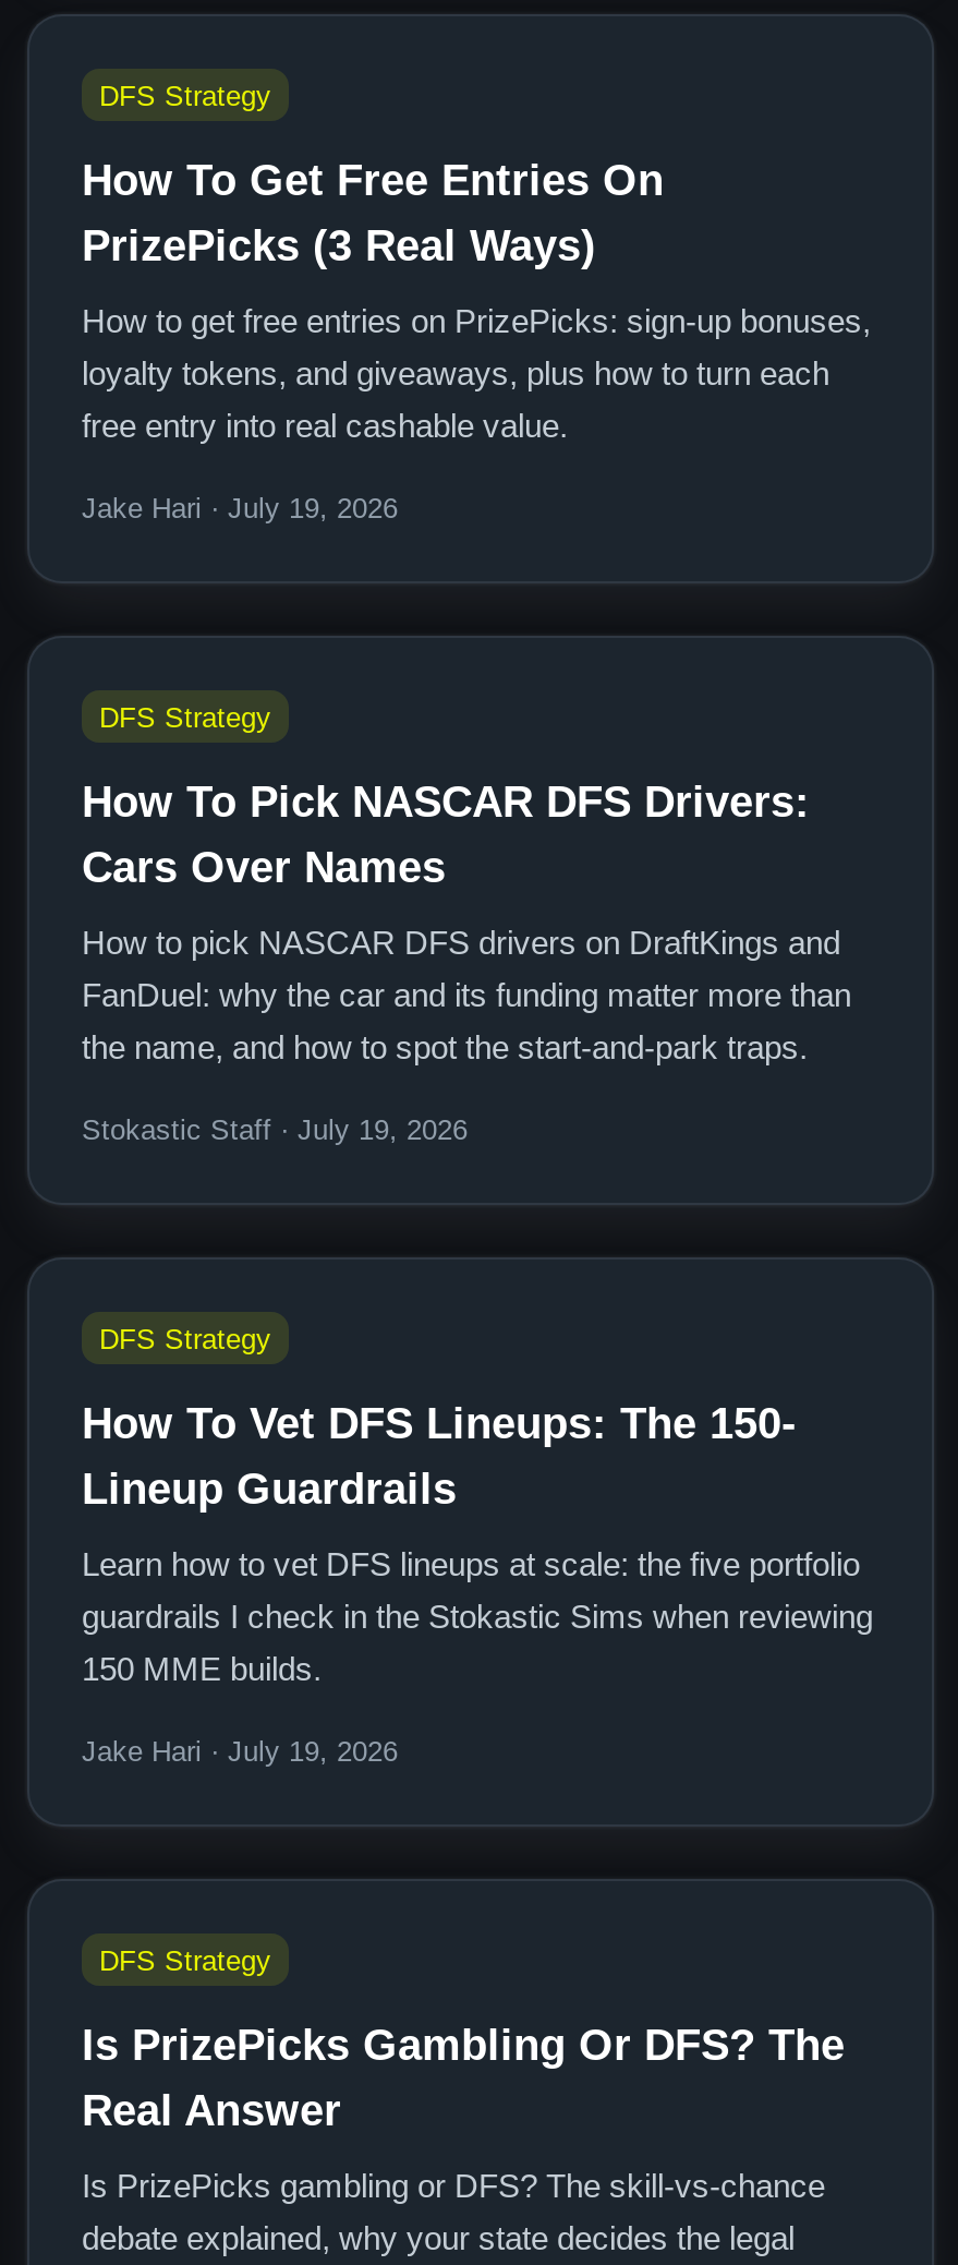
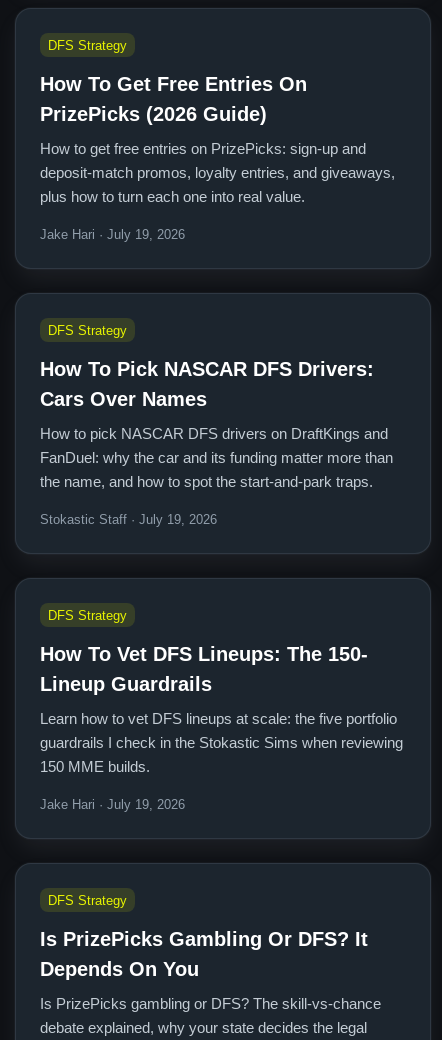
[82,221,596,269] PrizePicks (3 Real Ways) -> [40,103,267,125] PrizePicks (2026 Guide)
[82,302,871,444] How to get free entries on PrizePicks: sign-up bonuses, | loyalty tokens, and giveaways, plus how to turn each | free entry into real cashable value. -> [40,140,395,205] How to get free entries on PrizePicks: sign-up and | deposit-match promos, loyalty entries, and giveaways, | plus how to turn each one into real value.
[82,2021,845,2134] Is PrizePicks Gambling Or DFS? The | Real Answer -> [40,928,368,980] Is PrizePicks Gambling Or DFS? It | Depends On You

